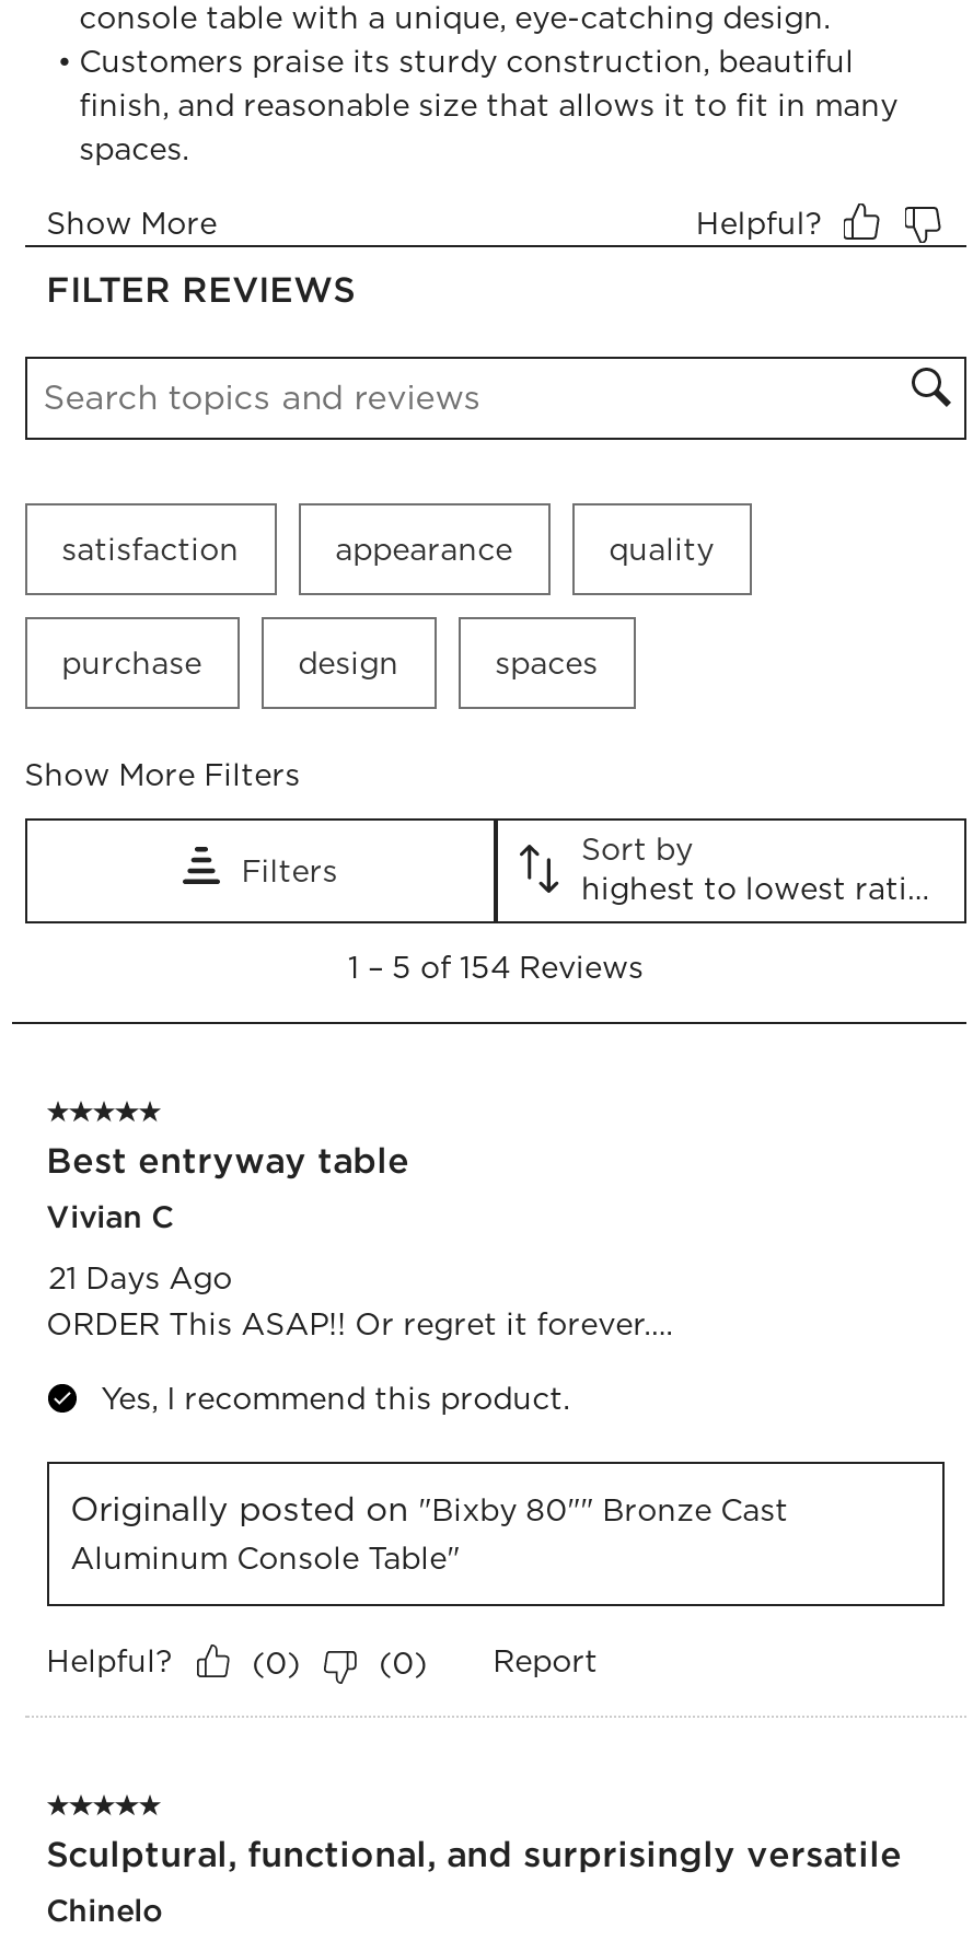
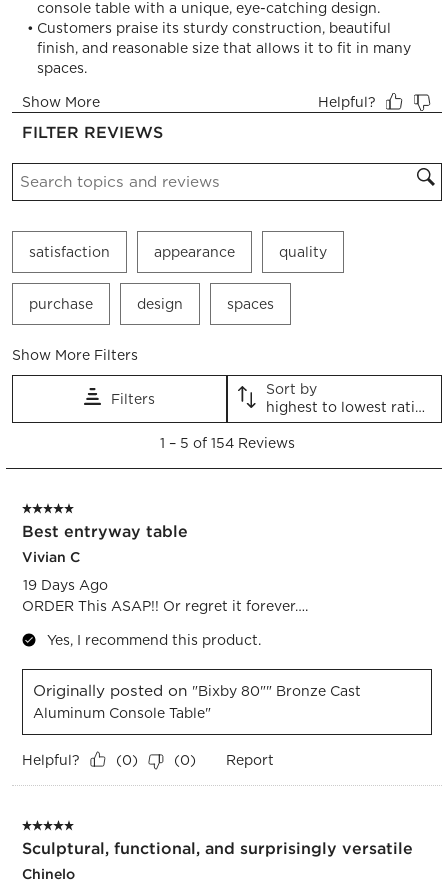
[48,1262,232,1297] 21 Days Ago -> [23,576,108,592] 19 Days Ago

